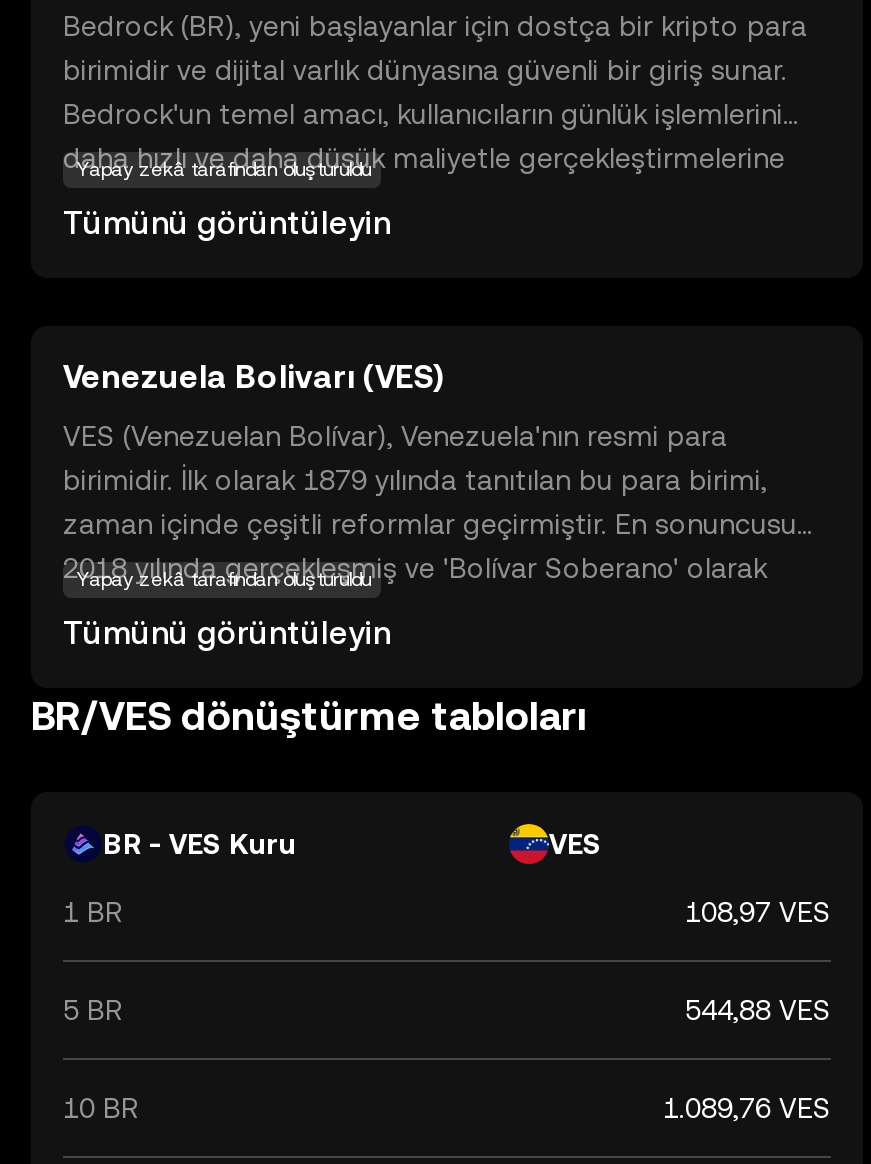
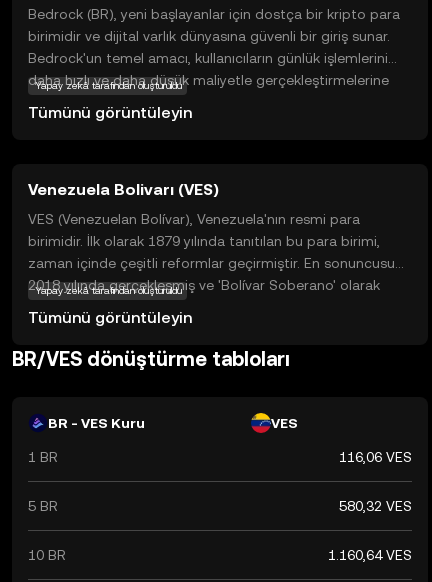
[685,896,831,928] 108,97 VES -> [339,449,412,465] 116,06 VES
[685,994,831,1026] 544,88 VES -> [339,498,412,514] 580,32 VES
[663,1092,831,1124] 1.089,76 VES -> [328,547,412,563] 1.160,64 VES

